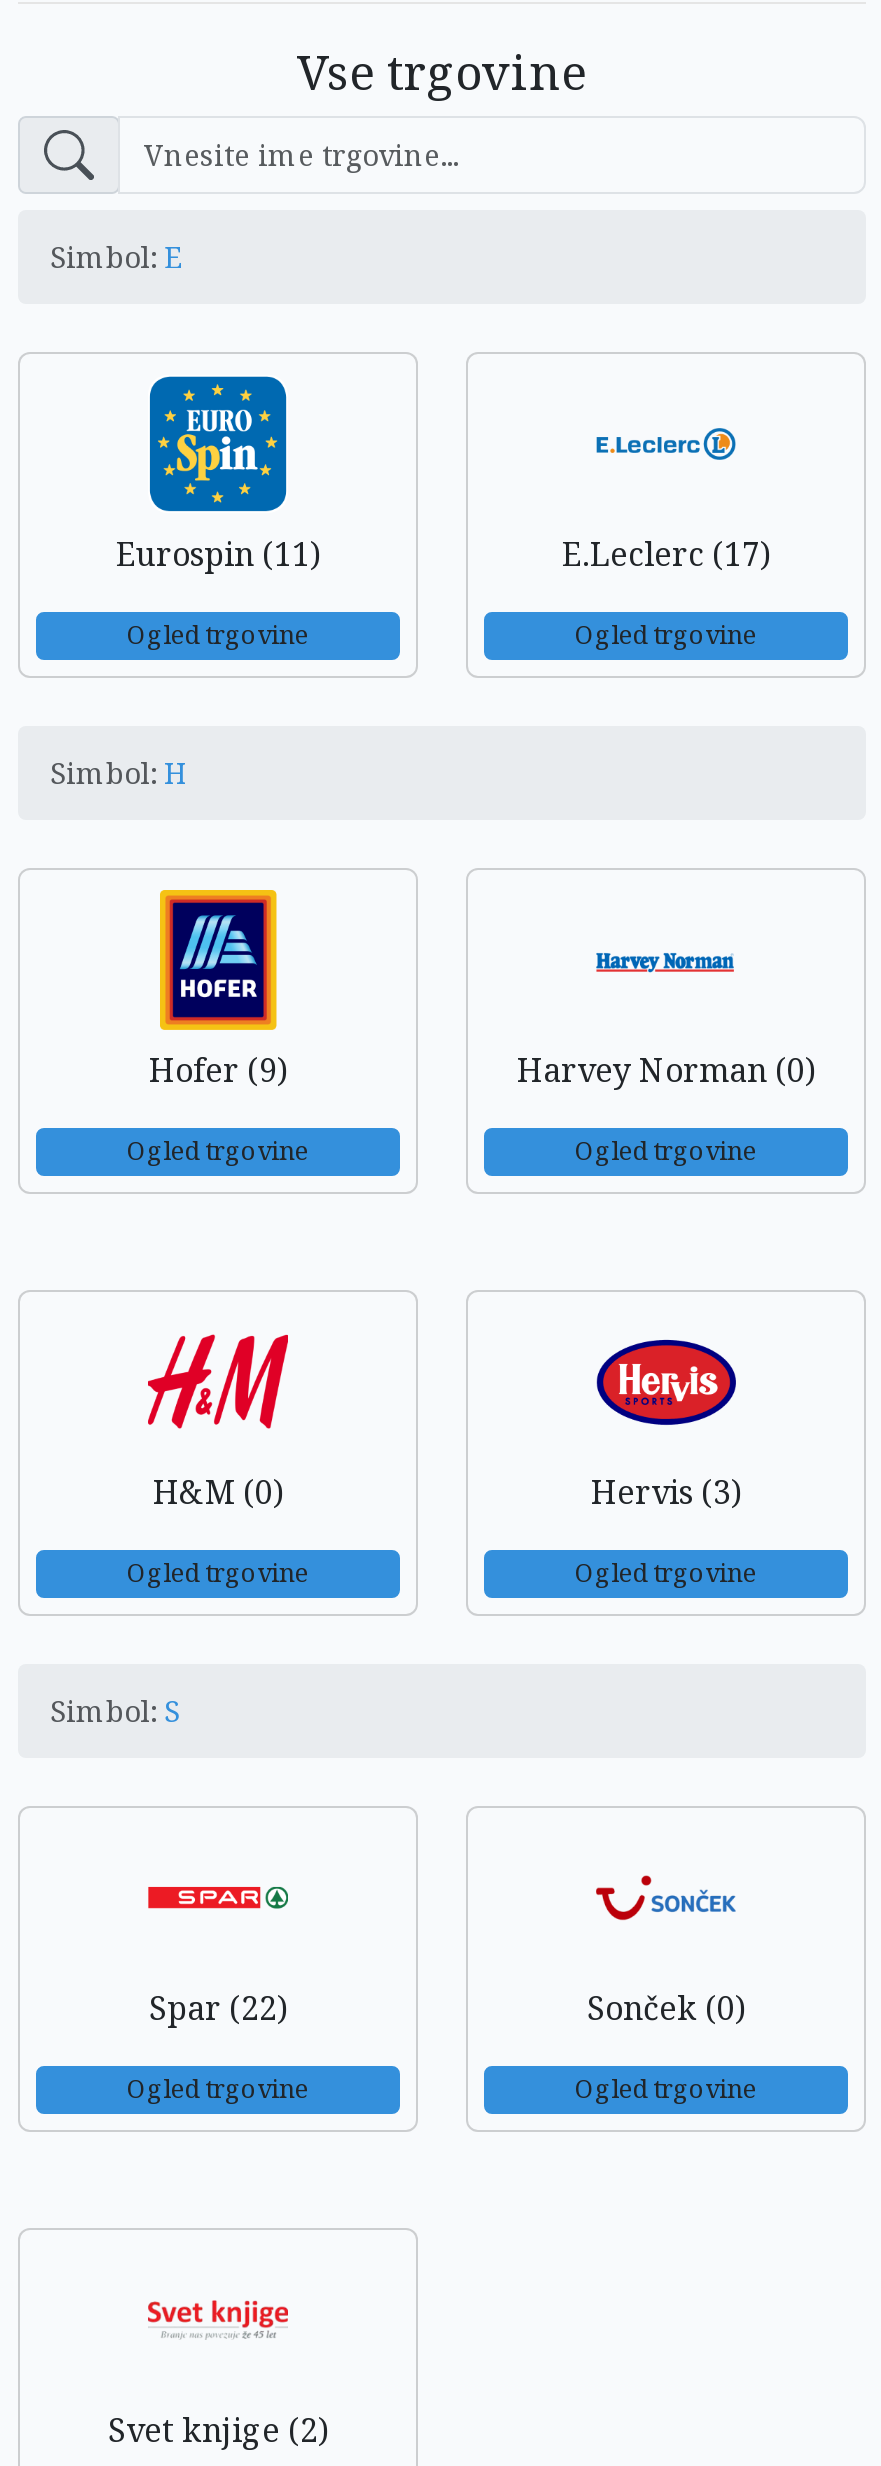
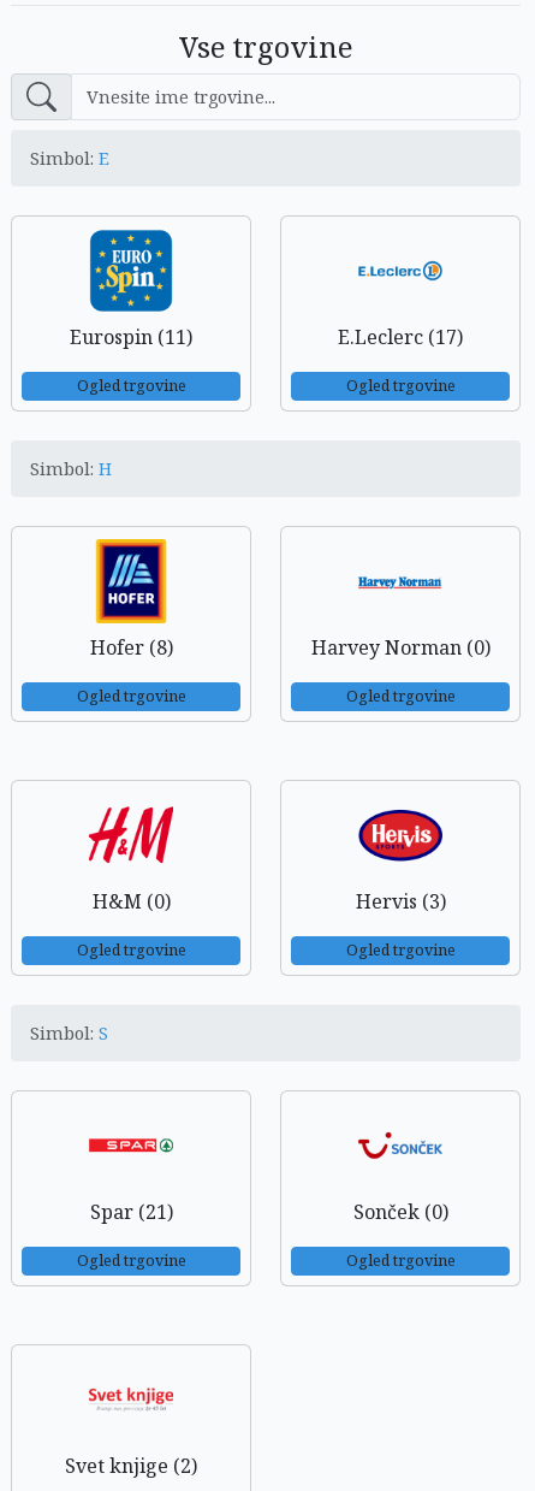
[149,1048,287,1092] Hofer (9) -> [90,634,173,661] Hofer (8)
[149,1986,287,2030] Spar (22) -> [90,1199,173,1225] Spar (21)

